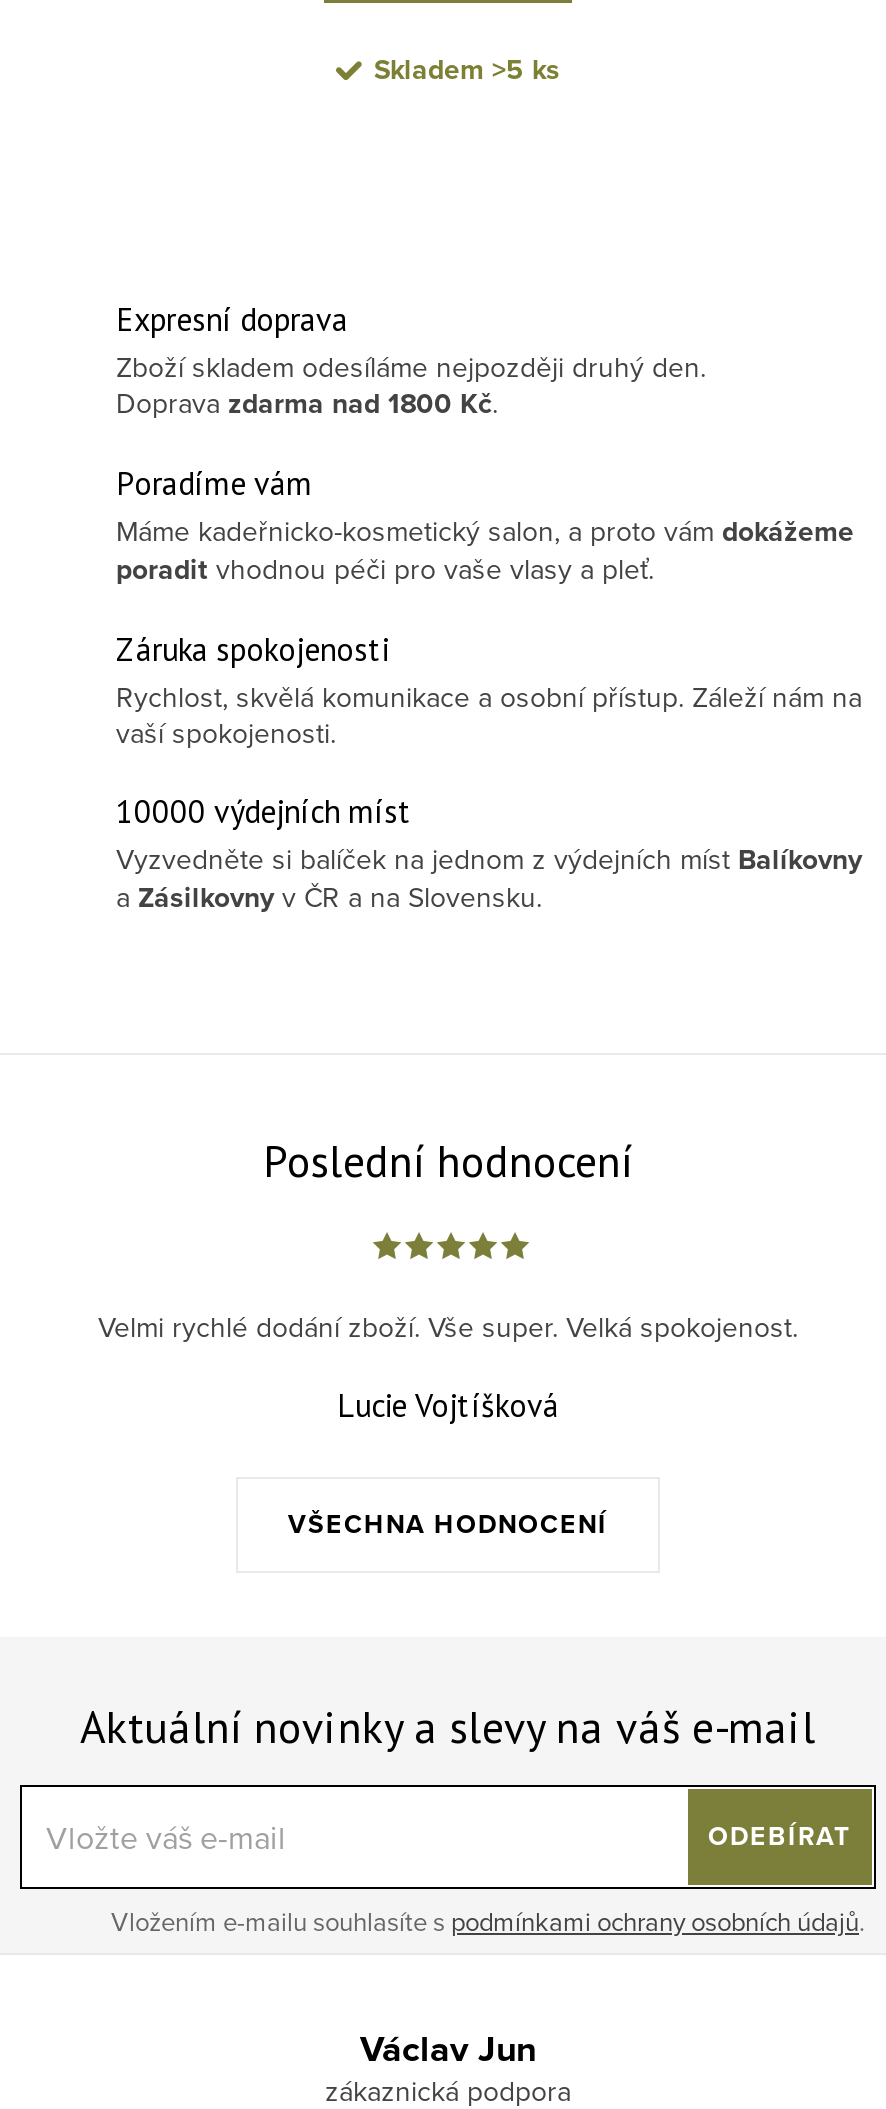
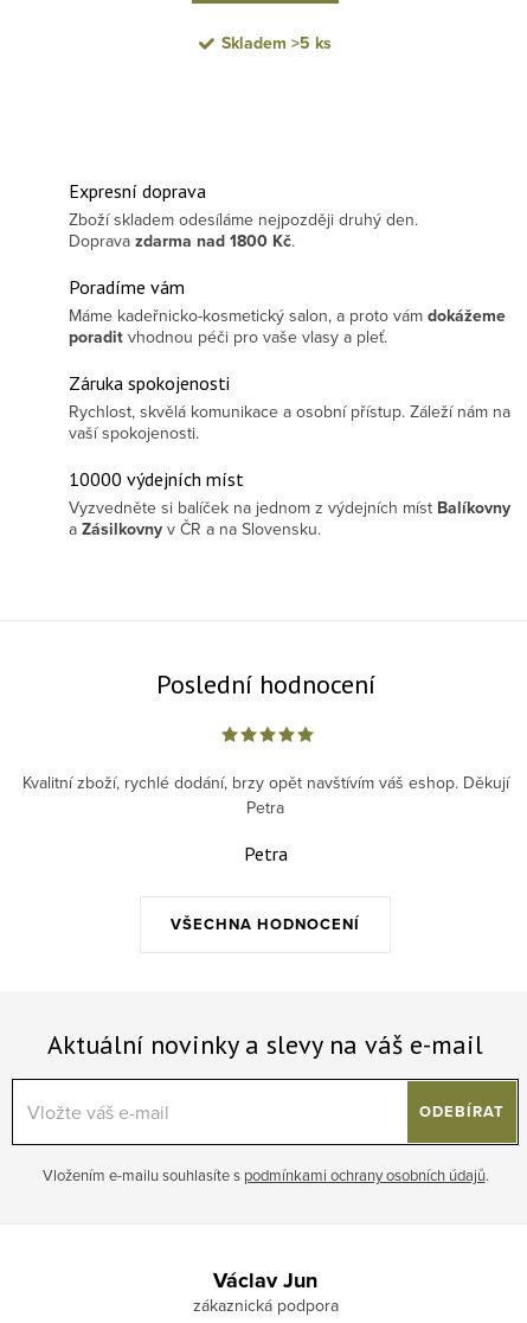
[98,1308,798,1348] Velmi rychlé dodání zboží. Vše super. Velká spokojenost. -> [22,771,509,820] Kvalitní zboží, rychlé dodání, brzy opět navštívím váš eshop. Děkují | Petra
[337,1386,559,1426] Lucie Vojtíšková -> [243,842,287,866] Petra

